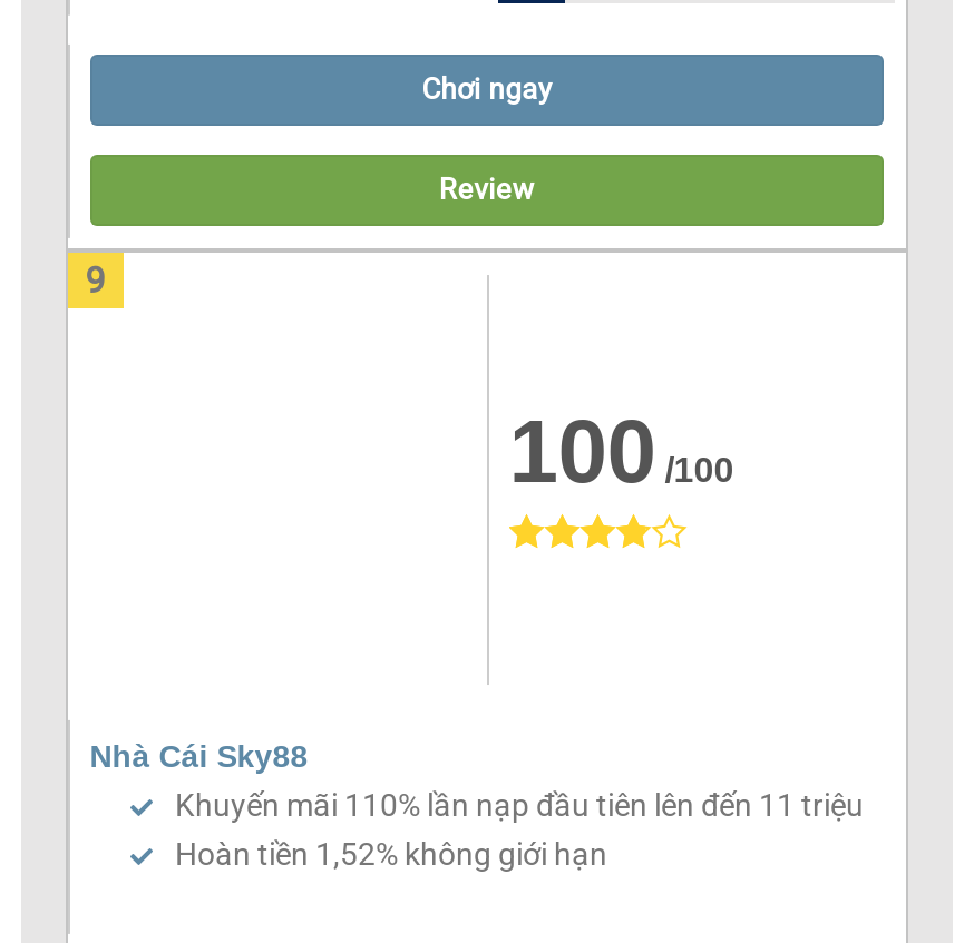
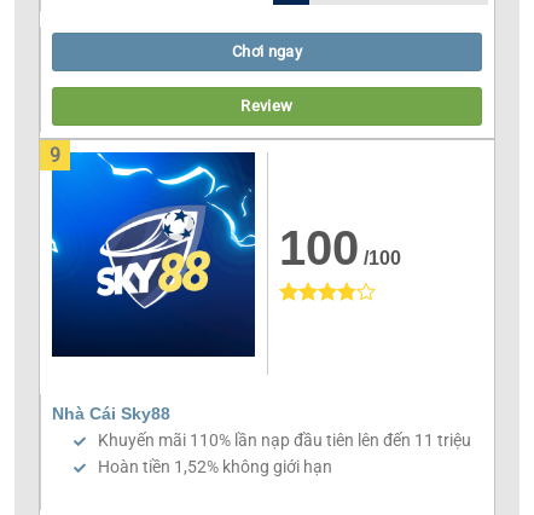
none -> [51,151,256,358] [image]

